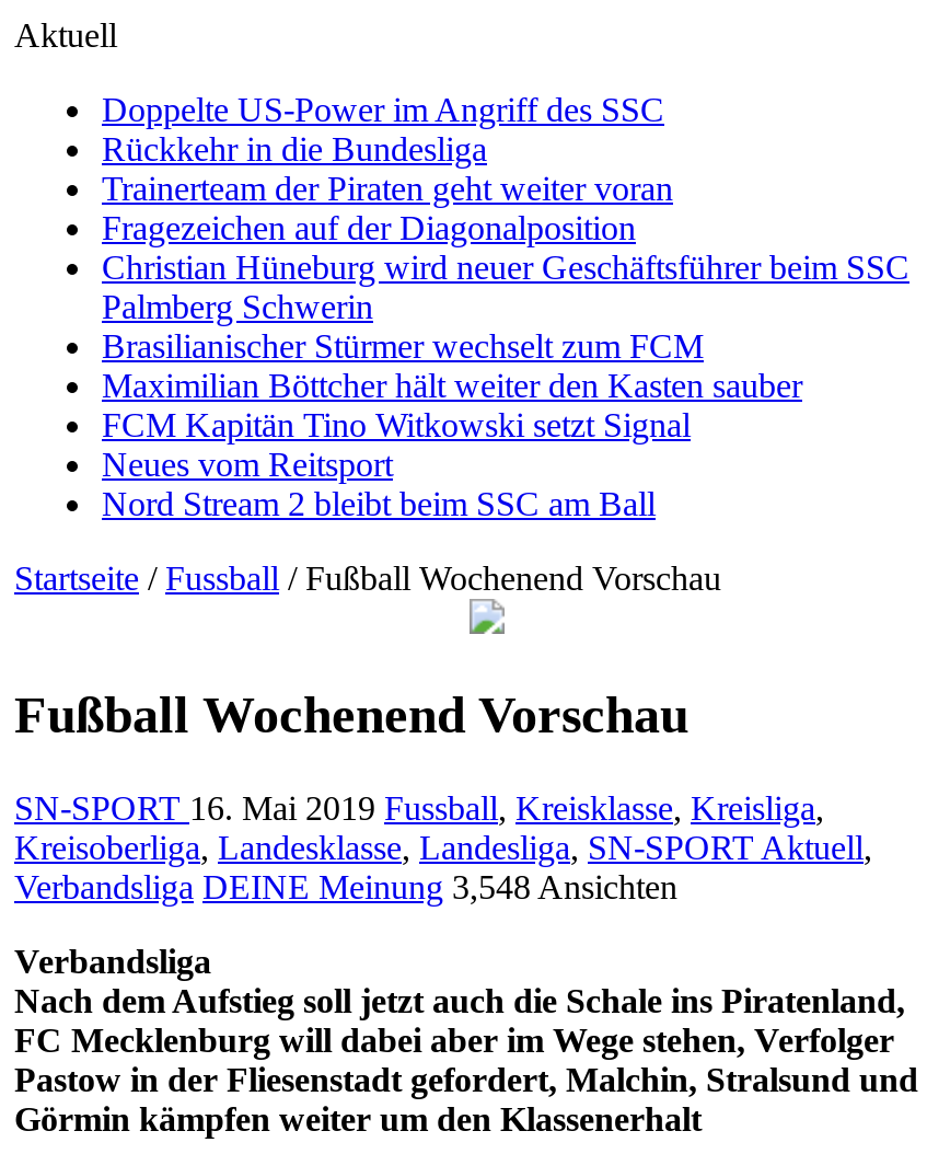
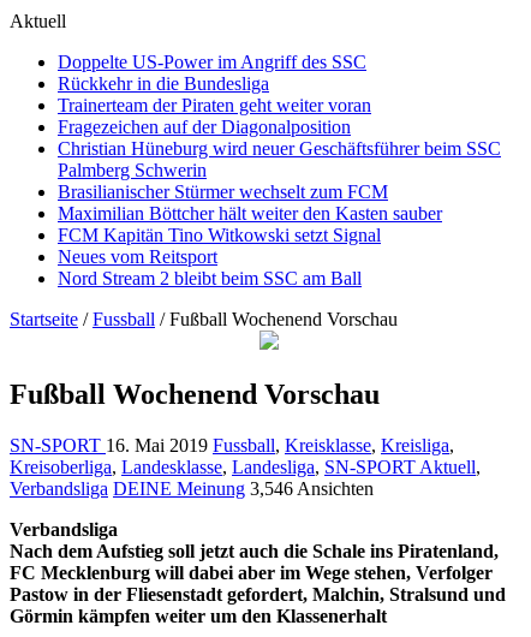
[14,867,677,905] Verbandsliga DEINE Meinung 3,548 Ansichten -> [10,478,374,498] Verbandsliga DEINE Meinung 3,546 Ansichten

